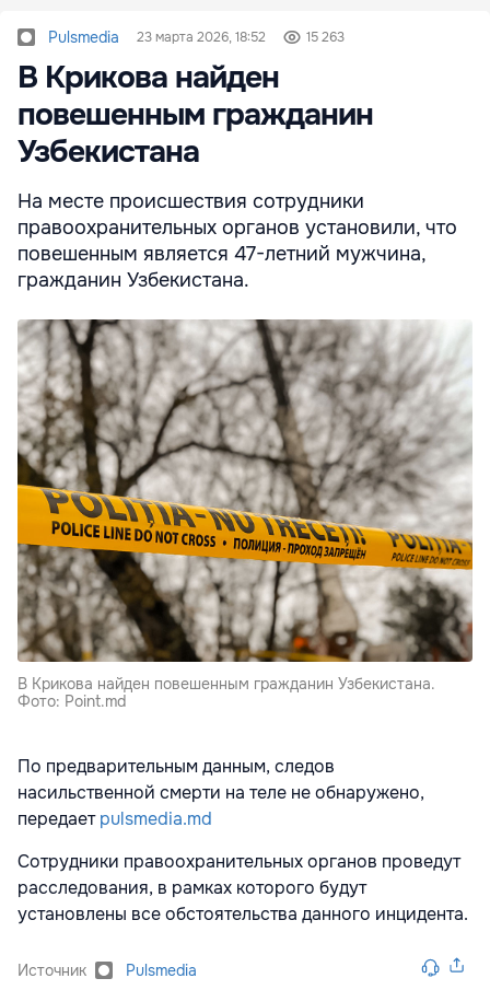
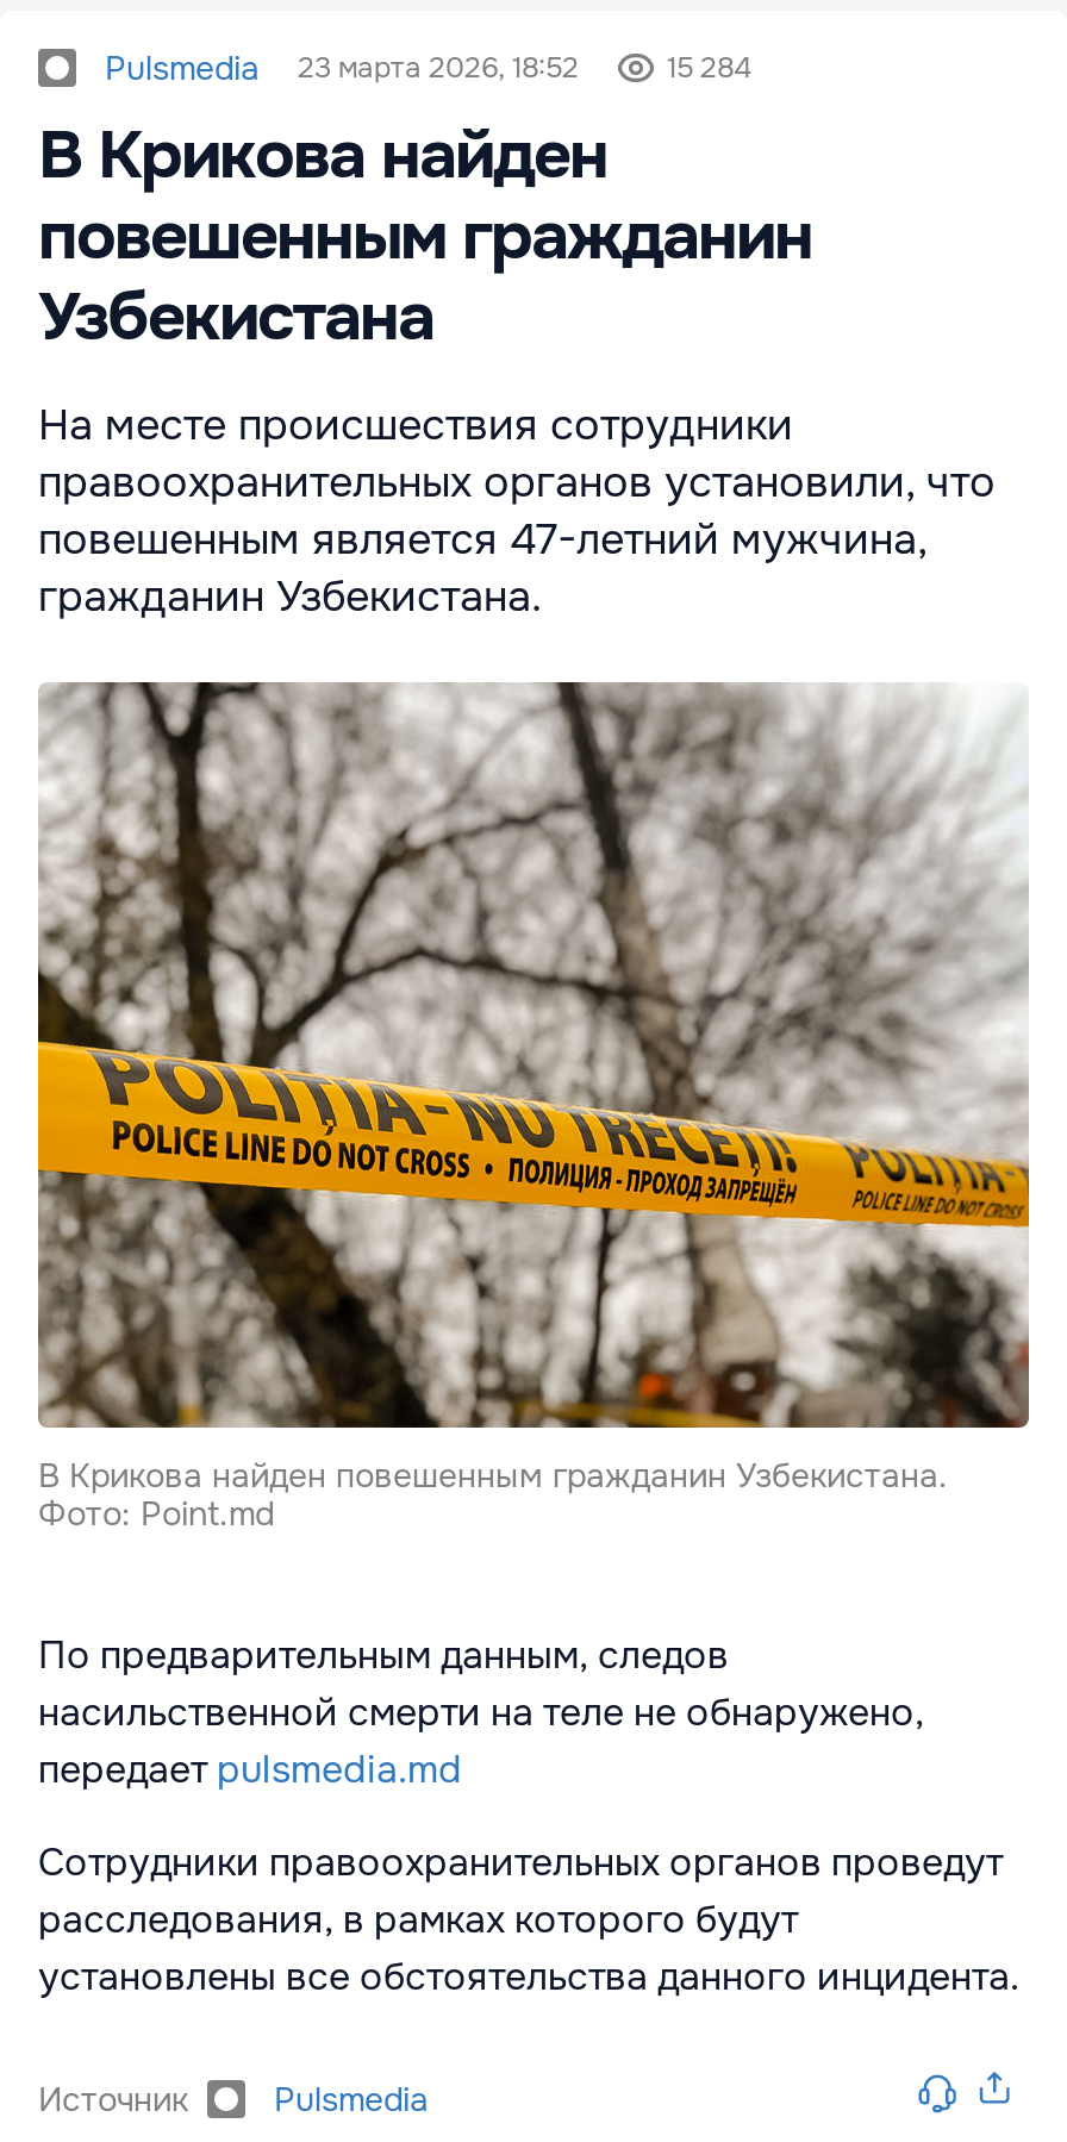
[306,29,345,46] 15 263 -> [667,50,753,88] 15 284

